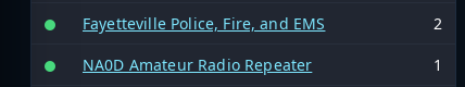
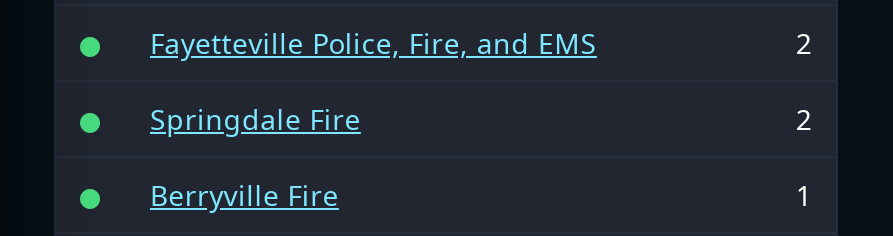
[83,54,312,75] NA0D Amateur Radio Repeater -> [150,100,812,214] Springdale Fire | 2 | Berryville Fire

